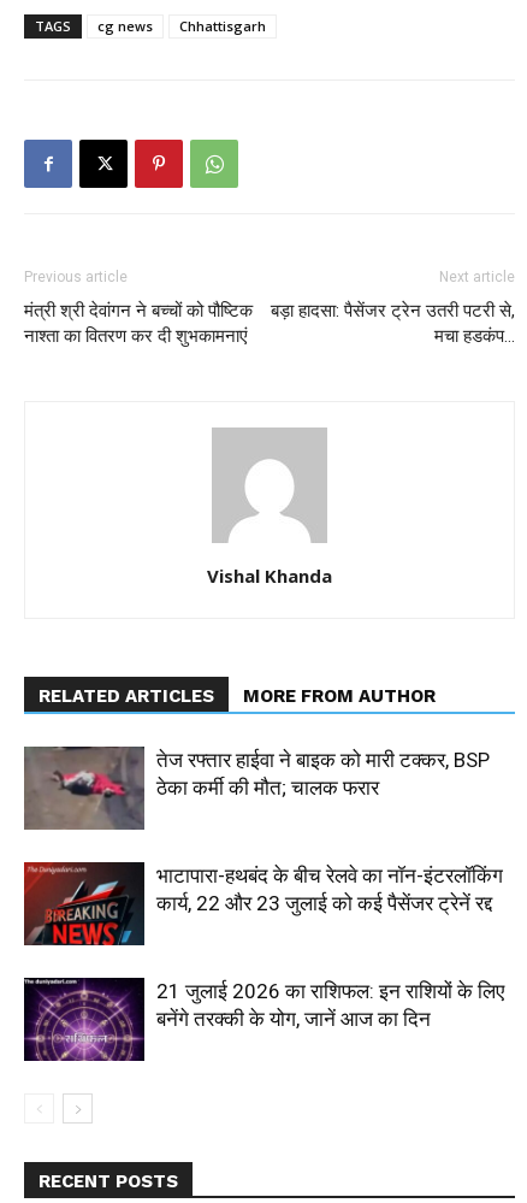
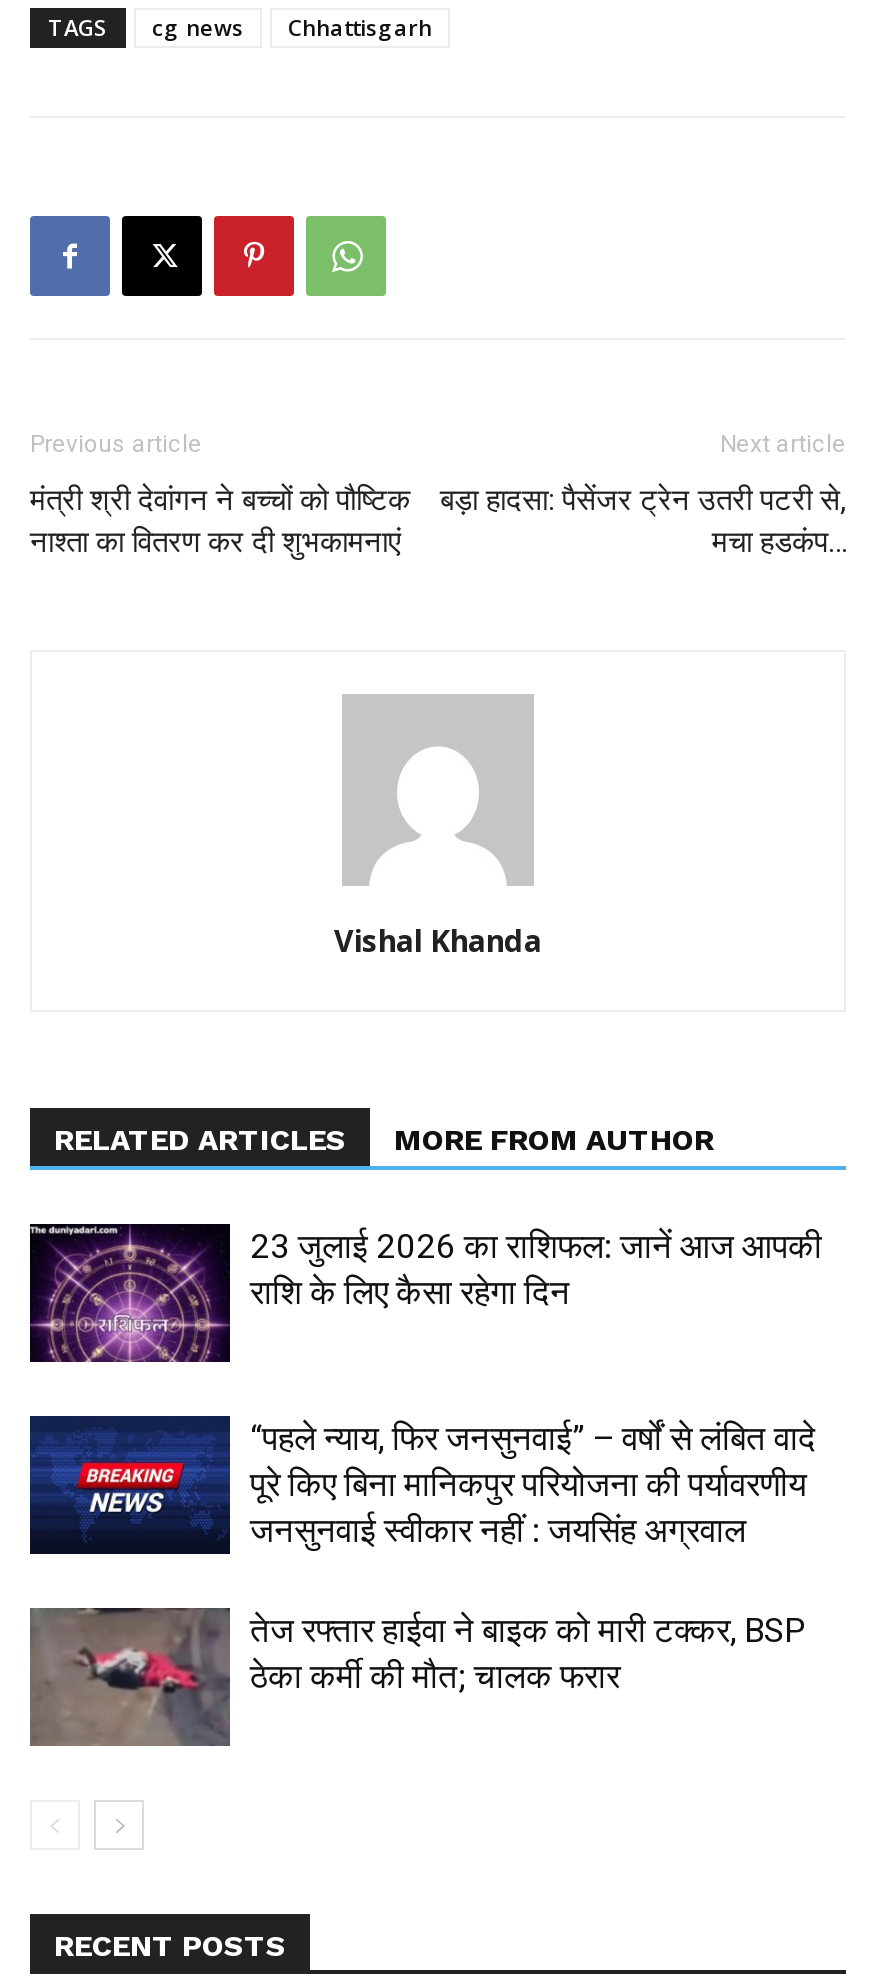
none -> [250,1226,822,1312] 23 जुलाई 2026 का राशिफल: जानें आज आपकी | राशि के लिए कैसा रहेगा दिन
none -> [250,1418,816,1550] “पहले न्याय, फिर जनसुनवाई” – वर्षों से लंबित वादे | पूरे किए बिना मानिकपुर परियोजना की पर्यावरणीय | जनसुनवाई स्वीकार नहीं : जयसिंह अग्रवाल
moved [24,745,490,830] -> [30,1606,804,1746]: [image] | तेज रफ्तार हाईवा ने बाइक को मारी टक्कर, BSP | ठेका कर्मी की मौत; चालक फरार
[23,861,140,947] [image] -> [28,1414,222,1556] [image]
[156,863,503,915] भाटापारा-हथबंद के बीच रेलवे का नॉन-इंटरलॉकिंग | कार्य, 22 और 23 जुलाई को कई पैसेंजर ट्रेनें रद्द -> none
moved [23,977,146,1062] -> [28,1222,232,1364]: [image]
[156,979,504,1031] 21 जुलाई 2026 का राशिफल: इन राशियों के लिए | बनेंगे तरक्की के योग, जानें आज का दिन -> none

